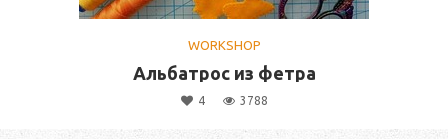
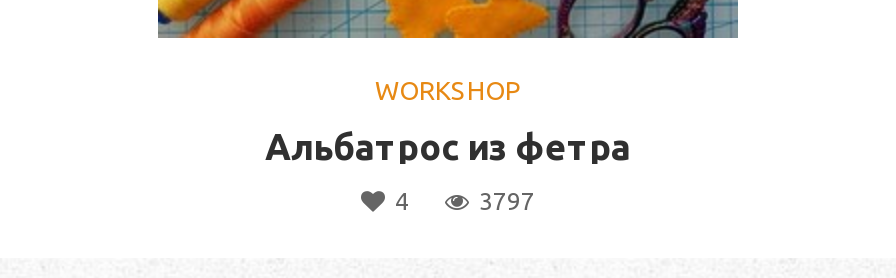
[239,94,267,107] 3788 -> [479,188,535,214] 3797

